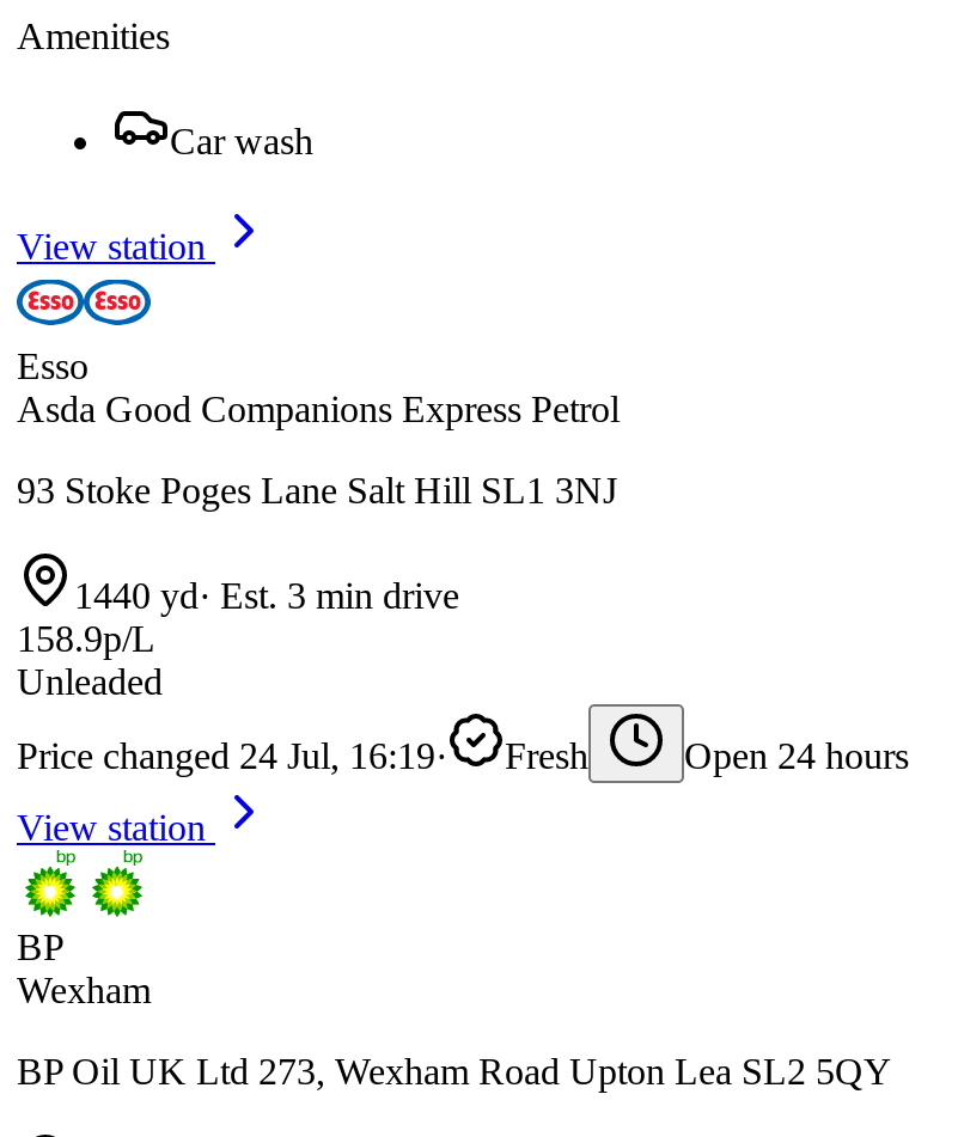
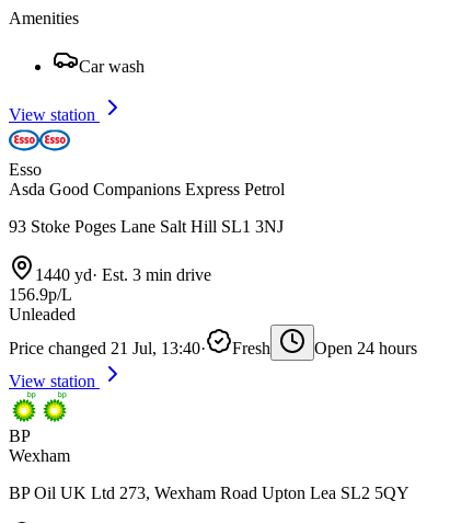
[17,619,155,659] 158.9p/L -> [9,285,72,304] 156.9p/L
[17,736,447,777] Price changed 24 Jul, 16:19· -> [9,339,206,358] Price changed 21 Jul, 13:40·

